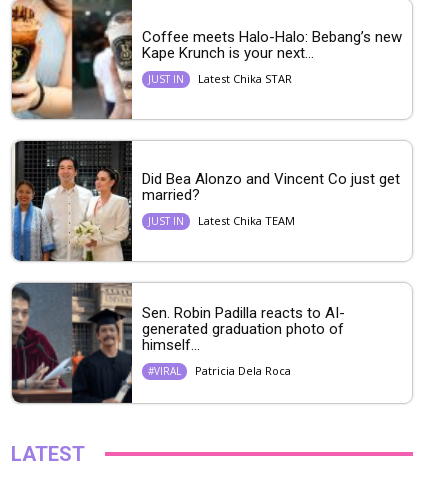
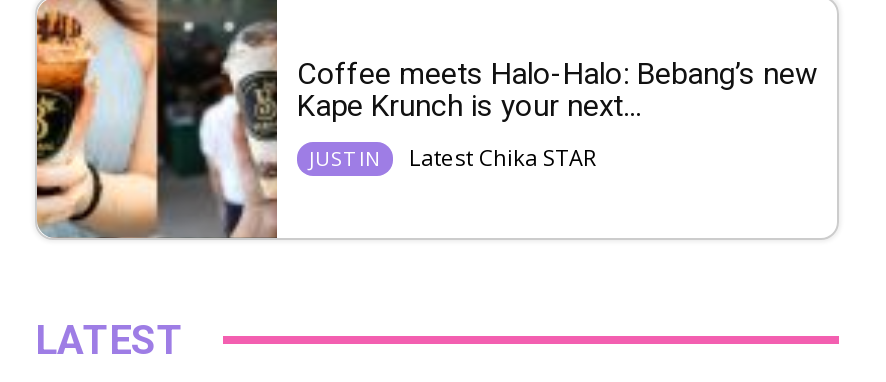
[11,139,400,263] [image] | Did Bea Alonzo and Vincent Co just get | married? | JUST IN | Latest Chika TEAM -> none
[11,281,345,403] [image] | Sen. Robin Padilla reacts to AI- | generated graduation photo of | himself... | #VIRAL | Patricia Dela Roca -> none

